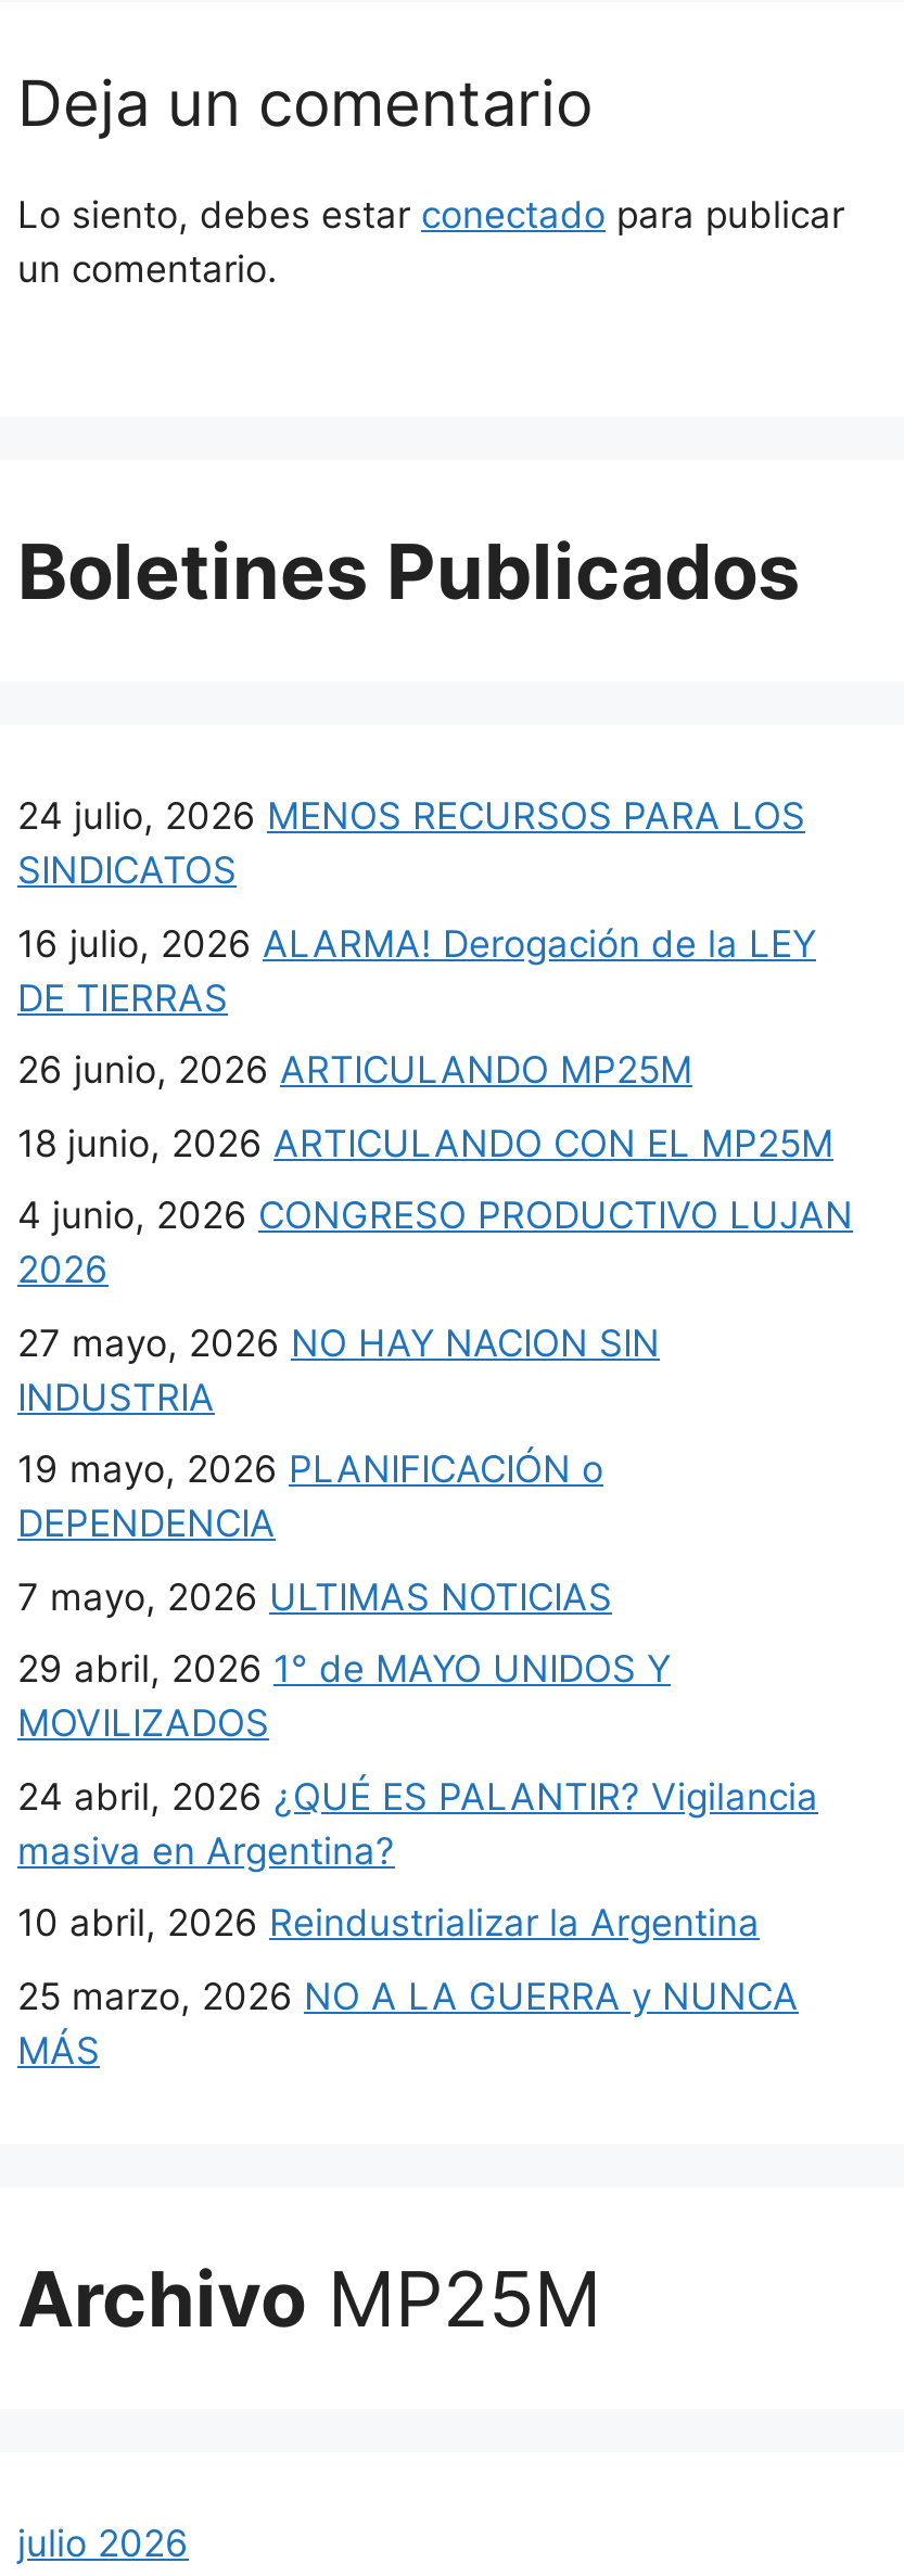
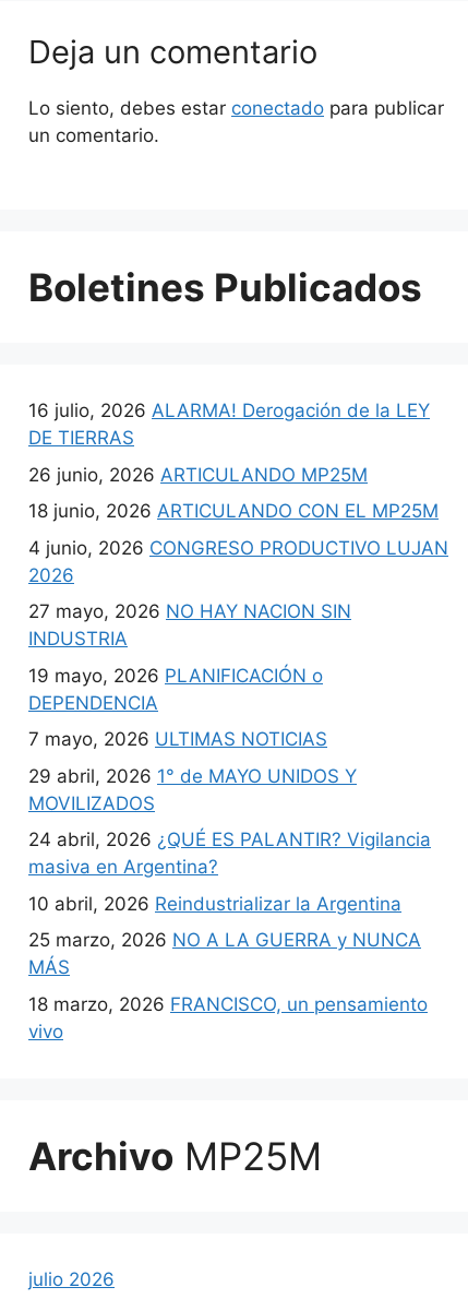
[17,795,805,892] 24 julio, 2026 MENOS RECURSOS PARA LOS | SINDICATOS -> none
moved [17,921,853,2072] -> [28,400,448,978]: 16 julio, 2026 ALARMA! Derogación de la LEY | DE TIERRAS | 26 junio, 2026 ARTICULANDO MP25M | ... | 25 marzo, 2026 NO A LA GUERRA y NUNCA | MÁS
none -> [28,993,428,1042] 18 marzo, 2026 FRANCISCO, un pensamiento | vivo

